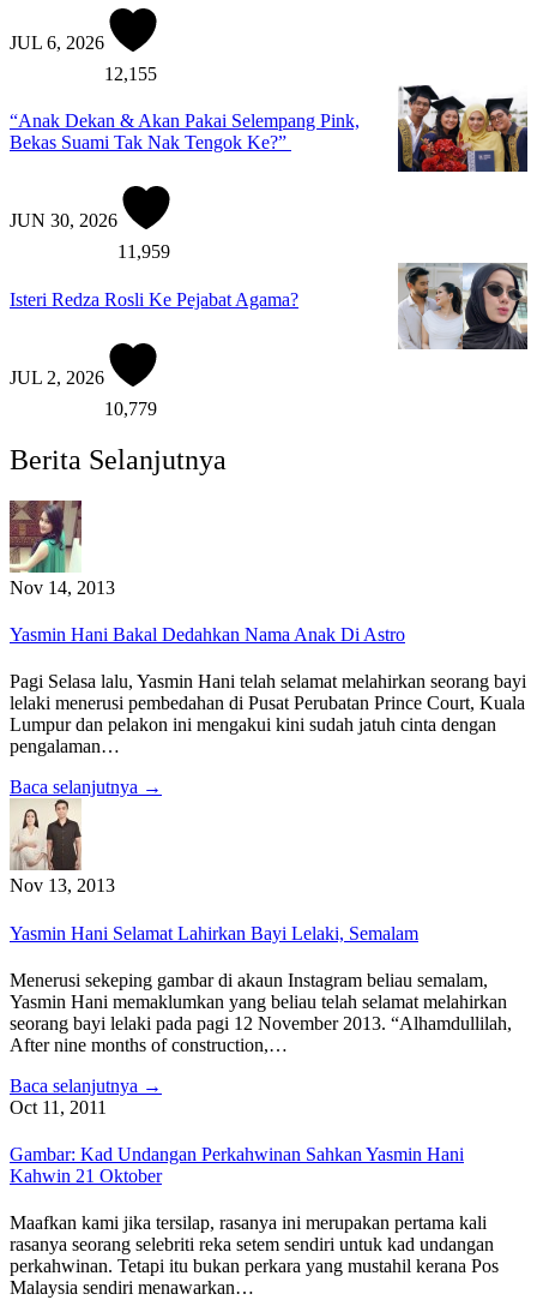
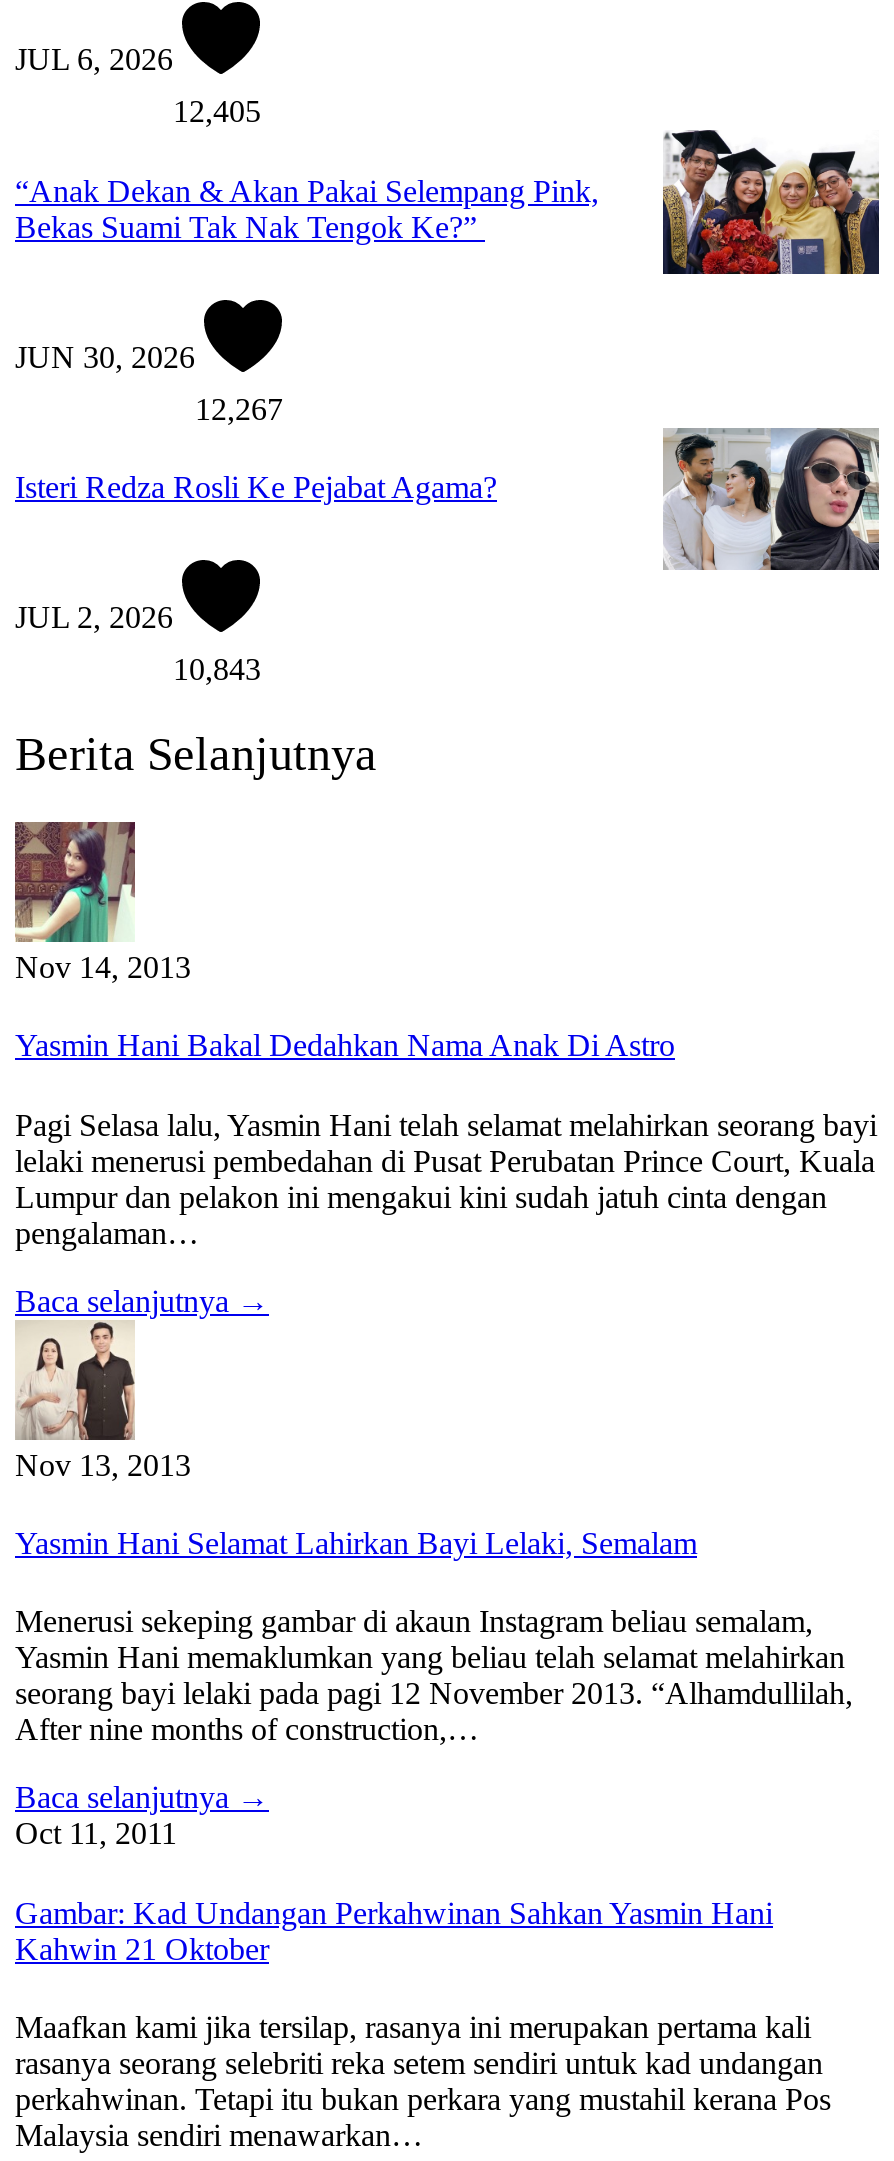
[104,63,157,84] 12,155 -> [173,95,261,129] 12,405
[117,242,170,262] 11,959 -> [195,392,283,426] 12,267
[104,398,157,419] 10,779 -> [173,653,261,687] 10,843

